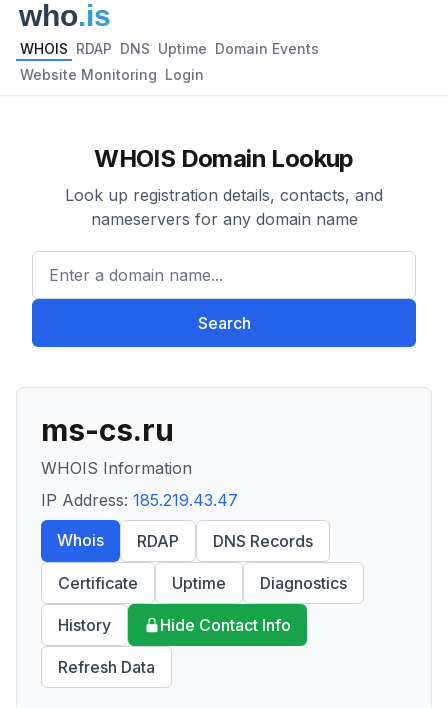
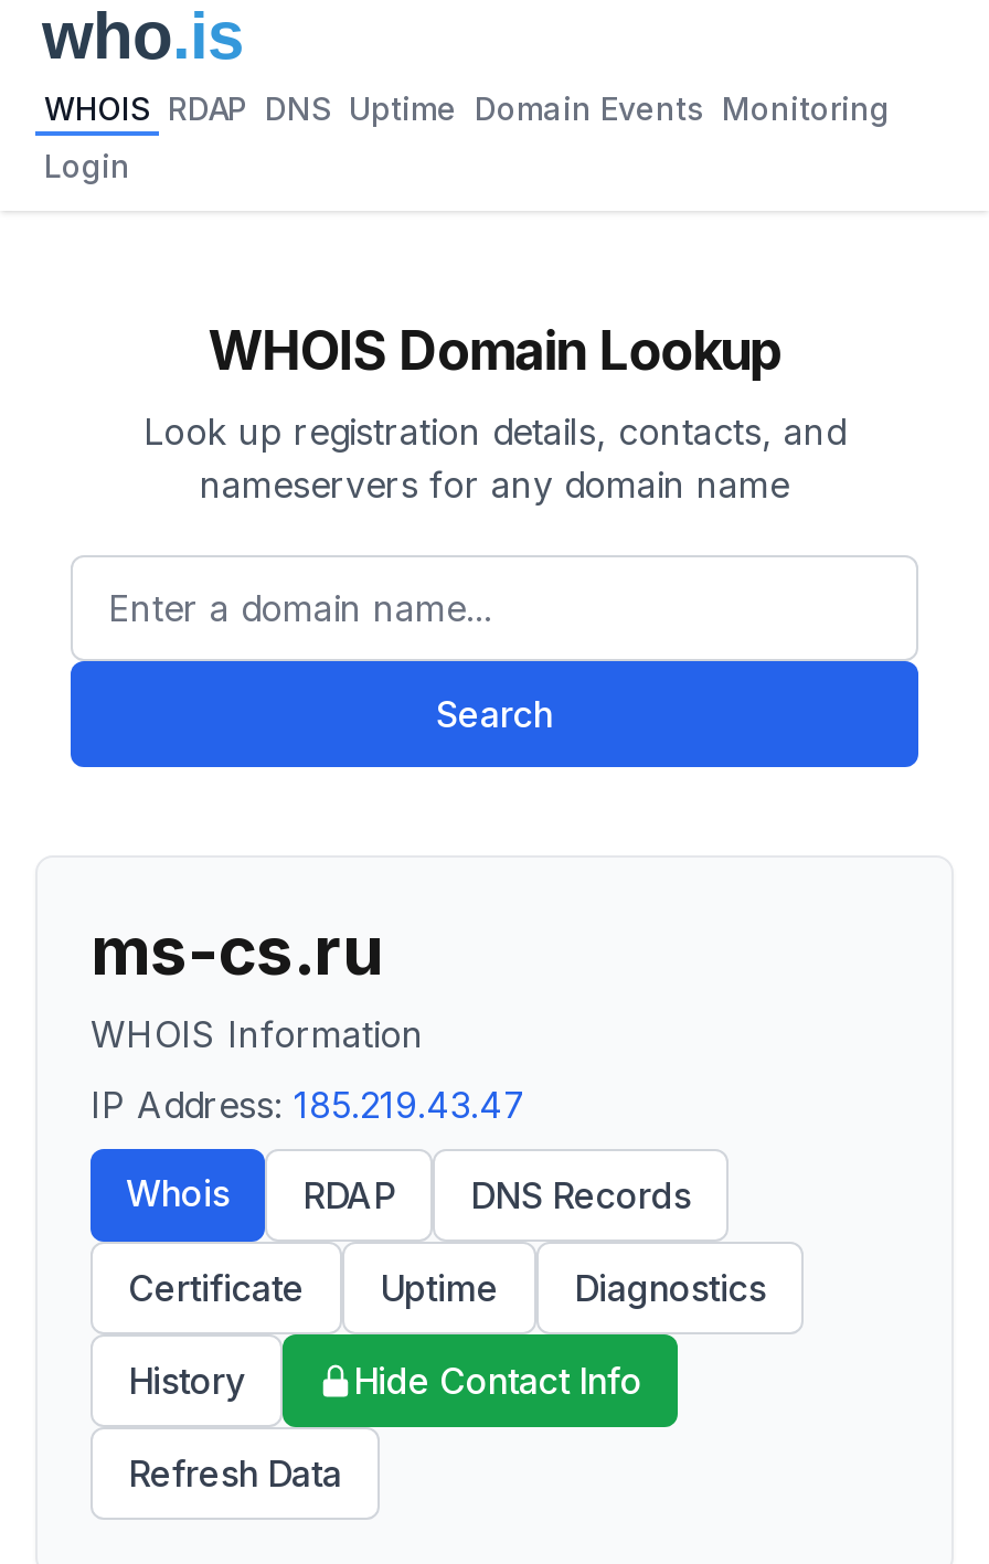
[20,40,319,57] WHOIS RDAP DNS Uptime Domain Events -> [44,89,890,127] WHOIS RDAP DNS Uptime Domain Events Monitoring
[20,66,204,83] Website Monitoring Login -> [44,147,130,184] Login

